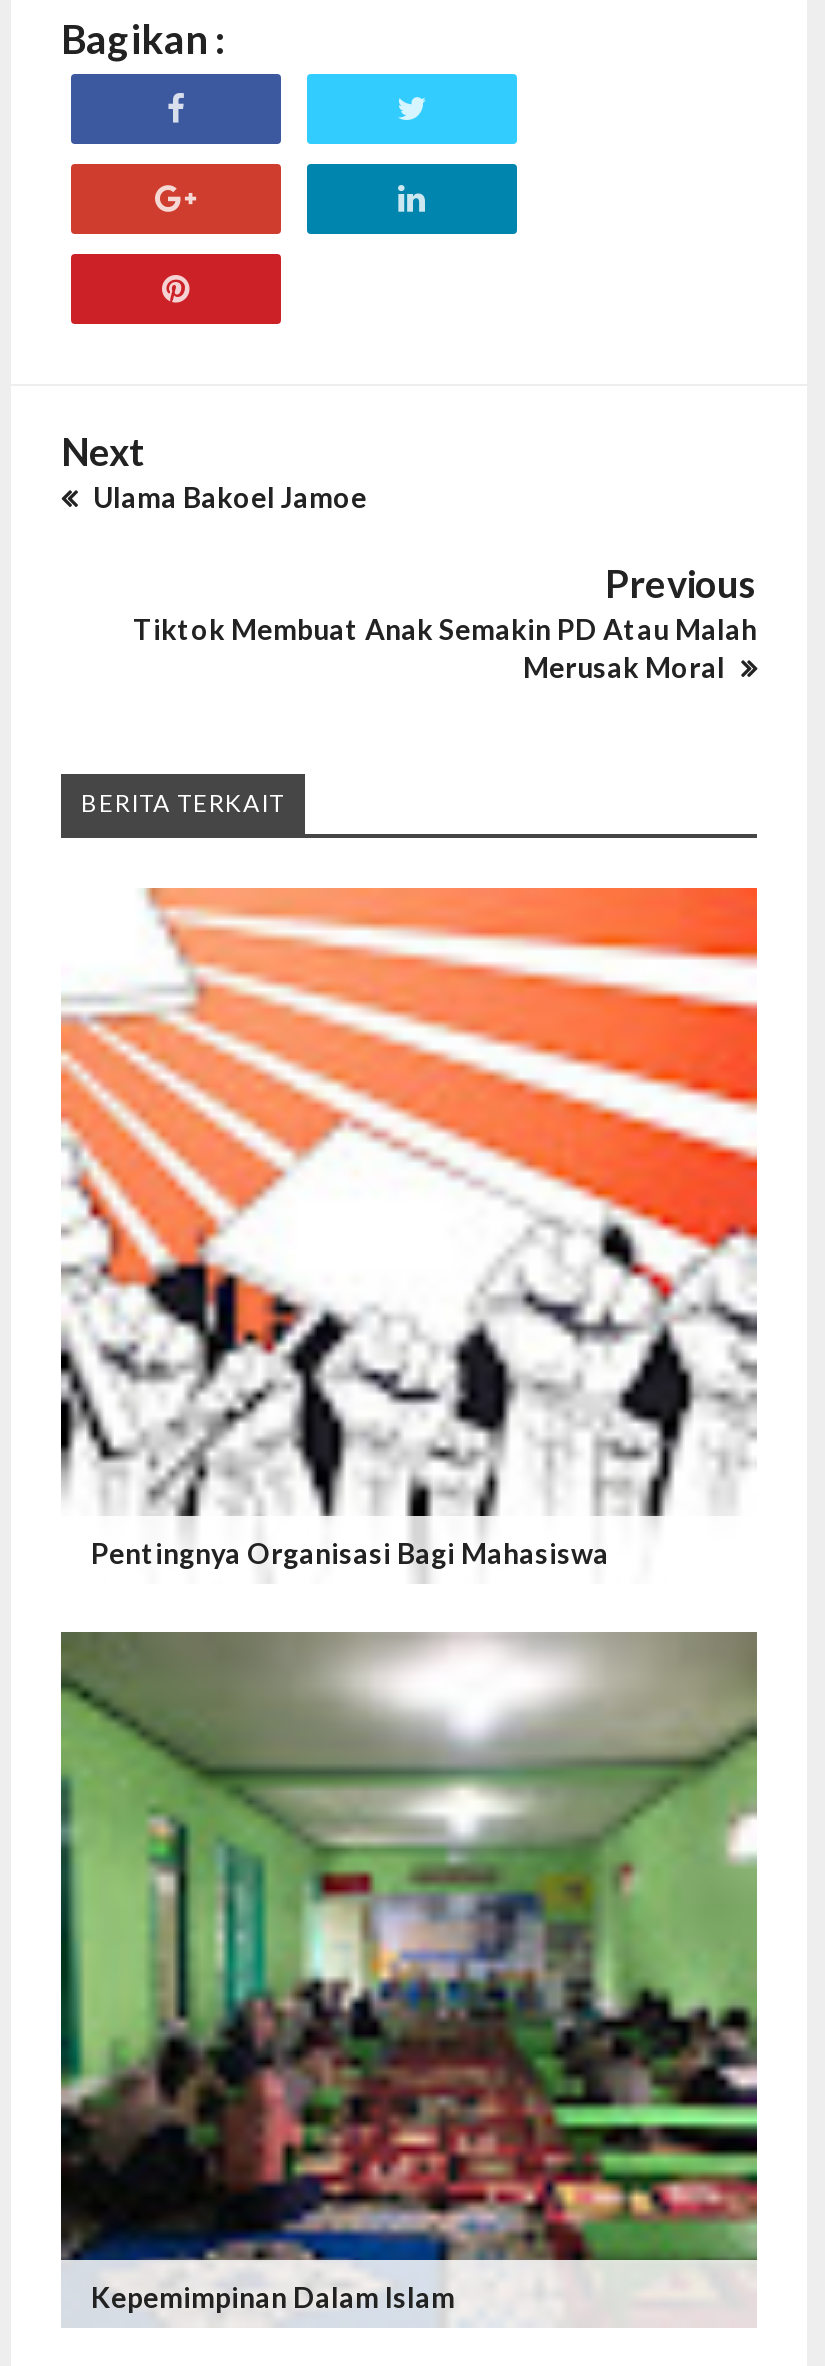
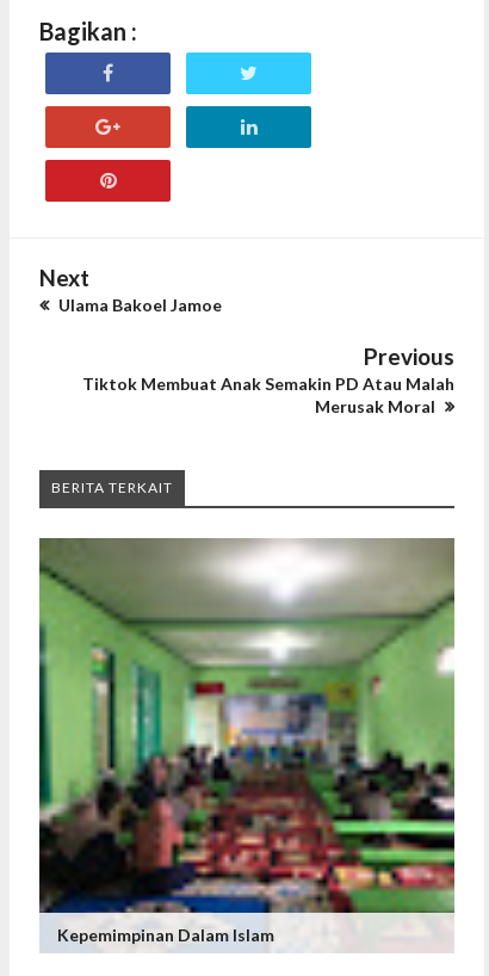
[59,886,759,1570] [image] | Pentingnya Organisasi Bagi Mahasiswa -> none

